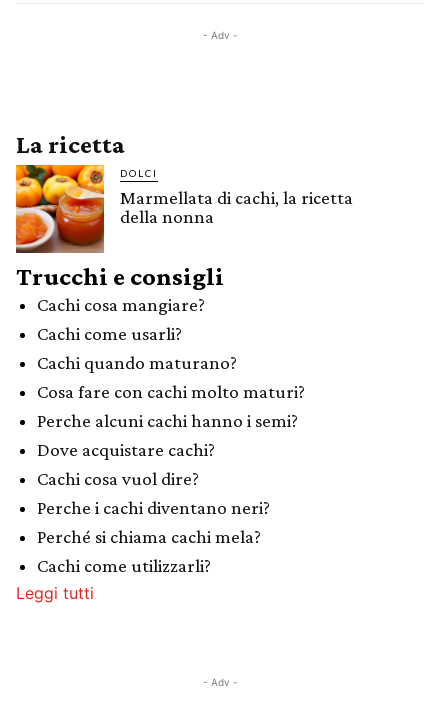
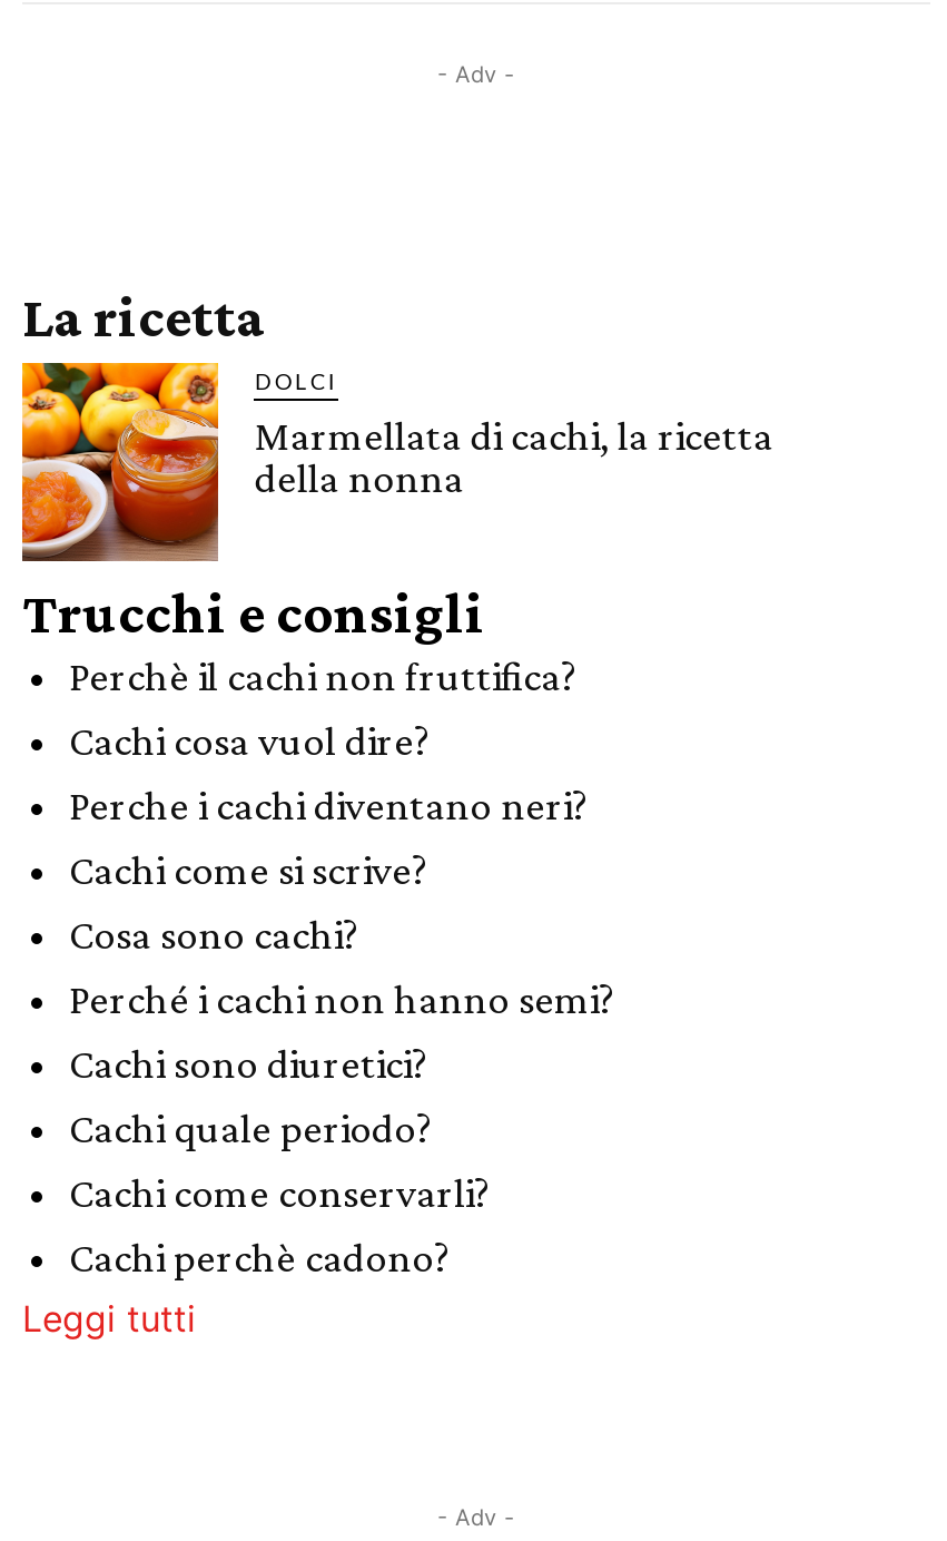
[37,294,305,460] Cachi cosa mangiare? | Cachi come usarli? | Cachi quando maturano? | Cosa fare con cachi molto maturi? | Perche alcuni cachi hanno i semi? | Dove acquistare cachi? -> [69,651,576,698] Perchè il cachi non fruttifica?
moved [37,468,270,518] -> [69,715,588,827]: Cachi cosa vuol dire? | Perche i cachi diventano neri?
[37,526,261,576] Perché si chiama cachi mela? | Cachi come utilizzarli? -> [69,845,614,1279] Cachi come si scrive? | Cosa sono cachi? | Perché i cachi non hanno semi? | Cachi sono diuretici? | Cachi quale periodo? | Cachi come conservarli? | Cachi perchè cadono?

